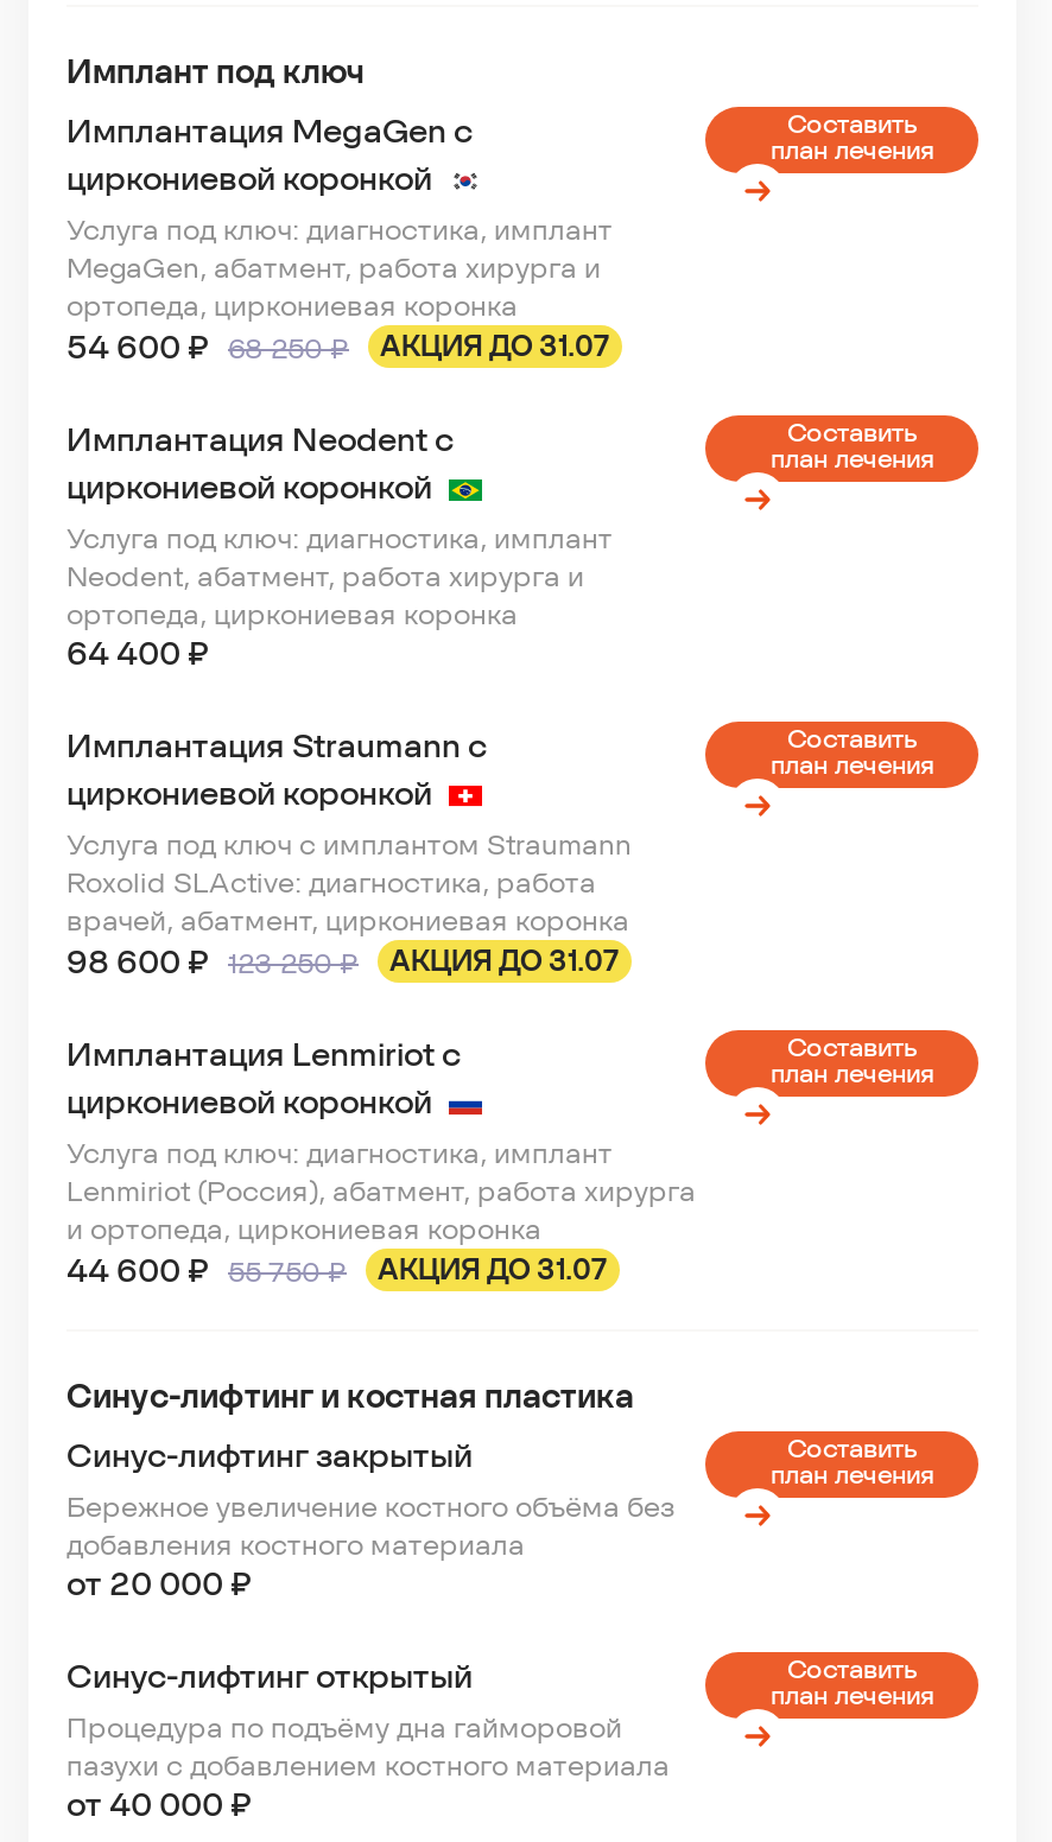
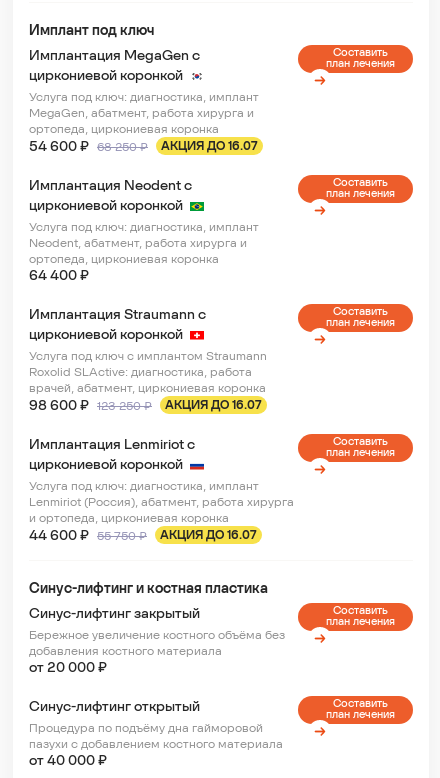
[380,329,610,362] АКЦИЯ ДО 31.07 -> [161,139,258,153] АКЦИЯ ДО 16.07
[389,944,620,977] АКЦИЯ ДО 31.07 -> [165,398,262,412] АКЦИЯ ДО 16.07
[378,1252,608,1286] АКЦИЯ ДО 31.07 -> [160,528,257,542] АКЦИЯ ДО 16.07

